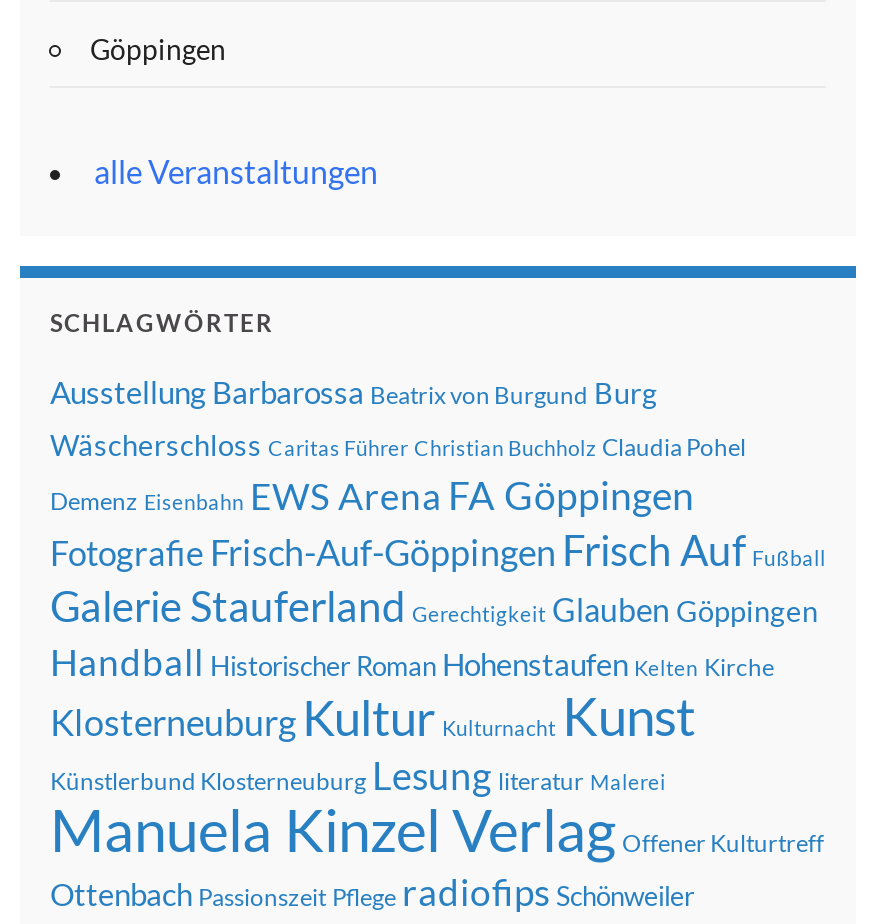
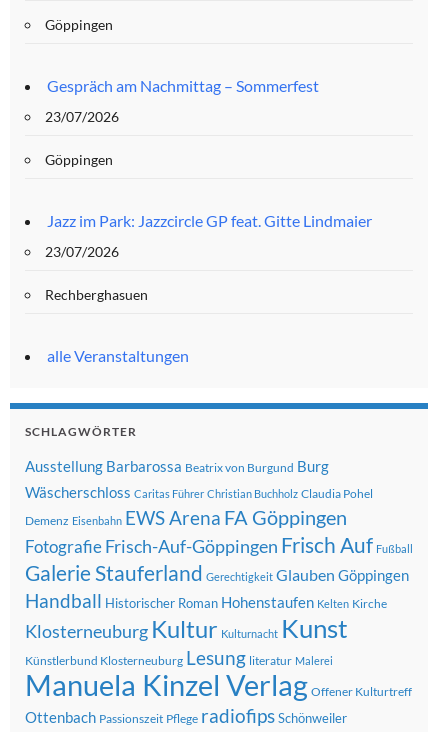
none -> [45,76,372,303] Gespräch am Nachmittag – Sommerfest | 23/07/2026 | Göppingen | Jazz im Park: Jazzcircle GP feat. Gitte Lindmaier | 23/07/2026 | Rechberghasuen

